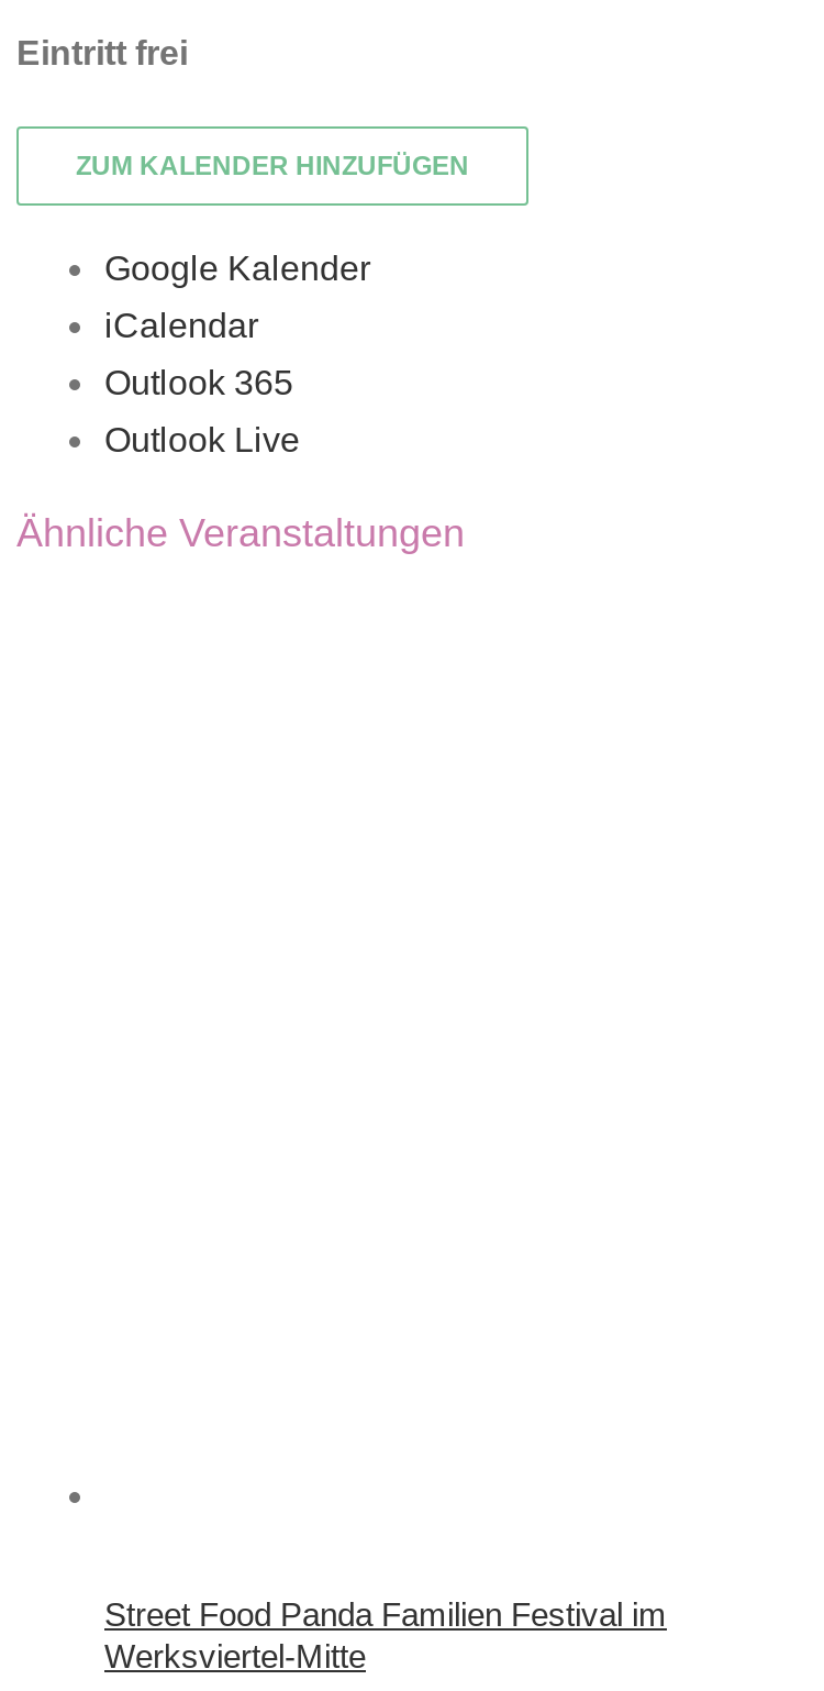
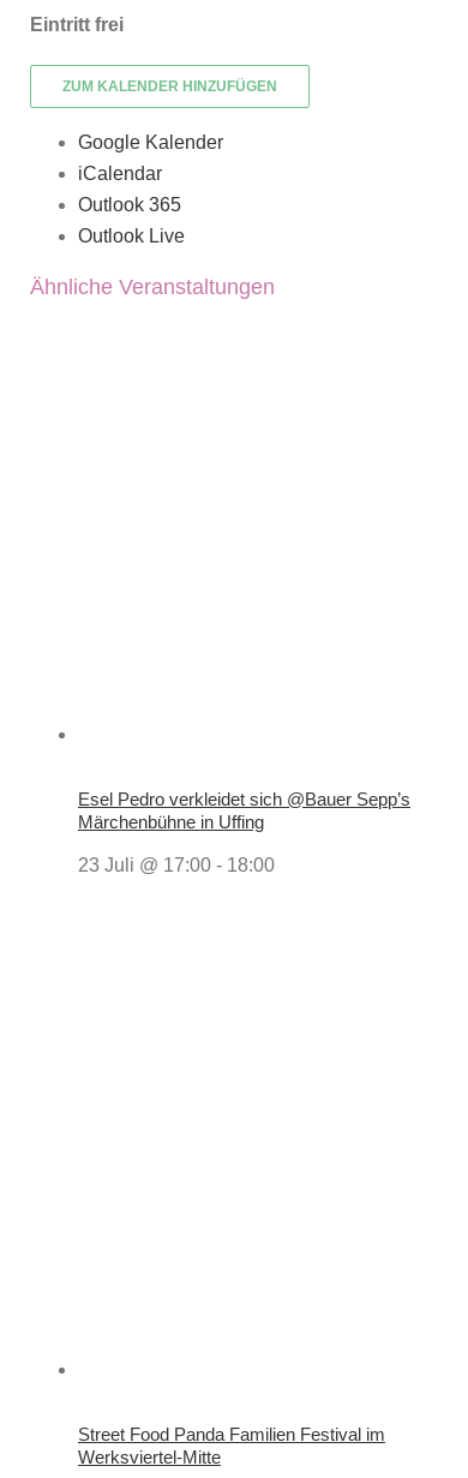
none -> [78,789,410,875] Esel Pedro verkleidet sich @Bauer Sepp’s | Märchenbühne in Uffing | 23 Juli @ 17:00 - 18:00

